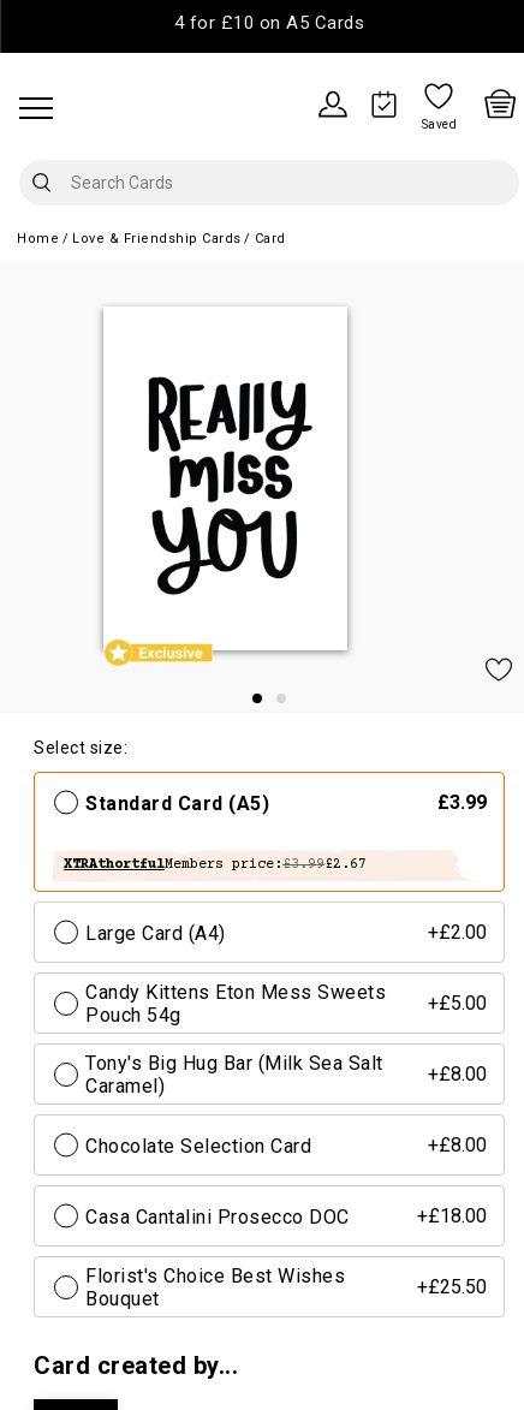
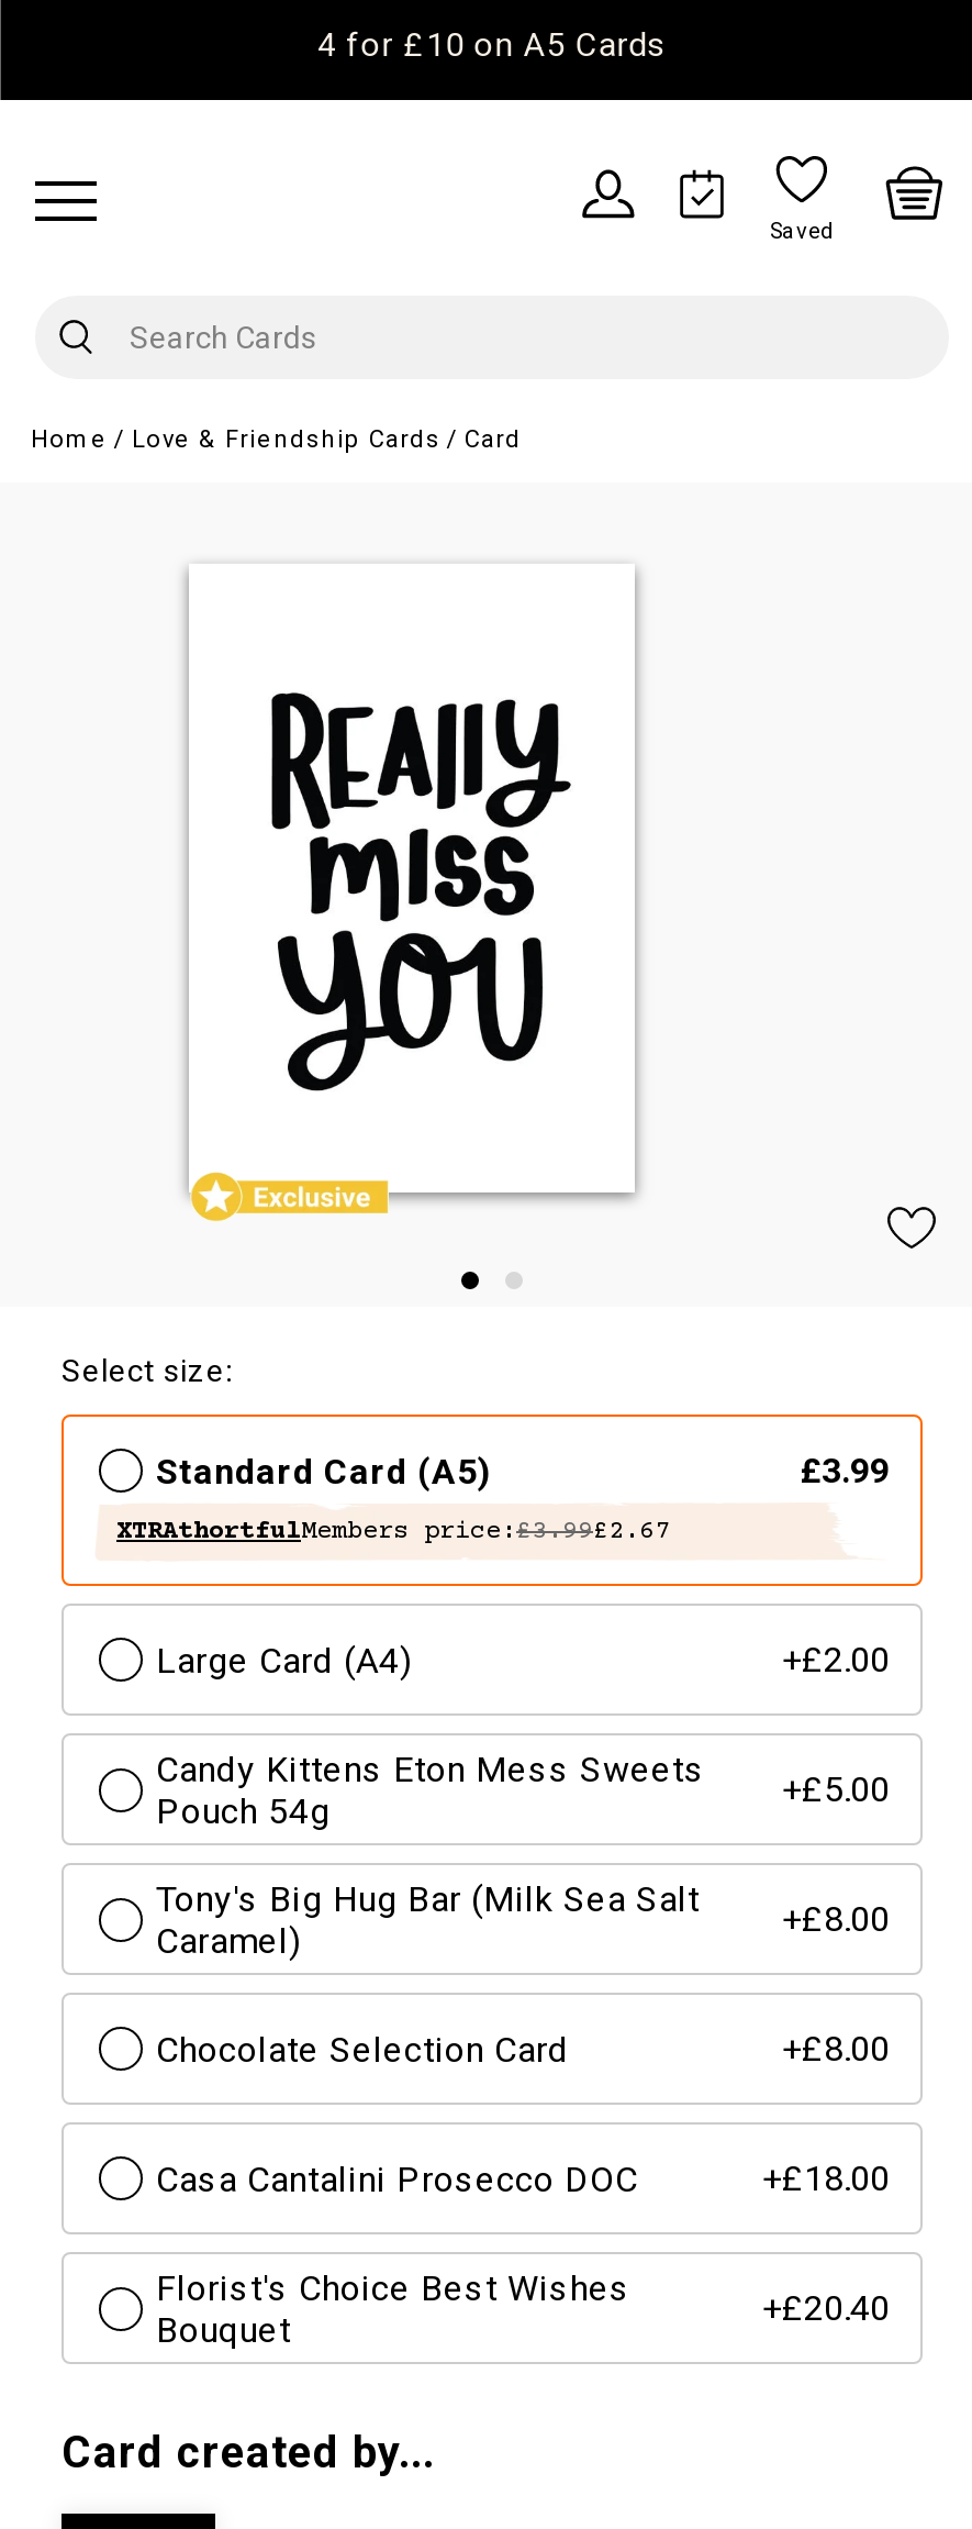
[417,1275,487,1298] +£25.50 -> [762,2287,890,2329] +£20.40

